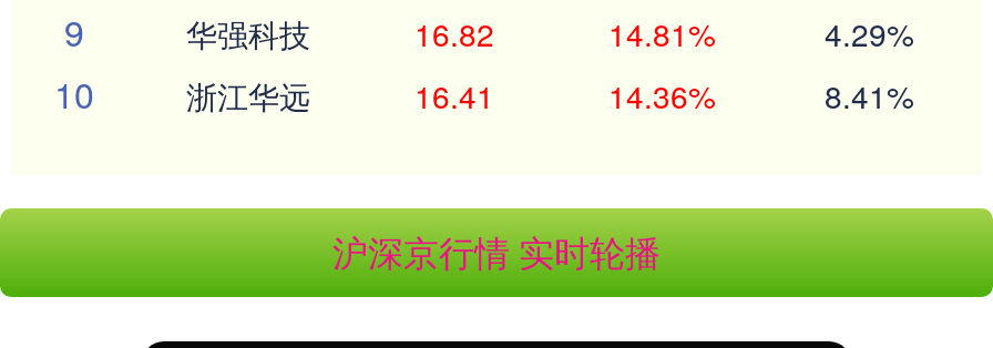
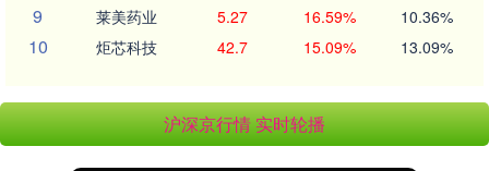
[186,11,913,55] 华强科技 | 16.82 | 14.81% | 4.29% -> [96,5,452,27] 莱美药业 | 5.27 | 16.59% | 10.36%
[186,73,913,117] 浙江华远 | 16.41 | 14.36% | 8.41% -> [96,36,452,58] 炬芯科技 | 42.7 | 15.09% | 13.09%

